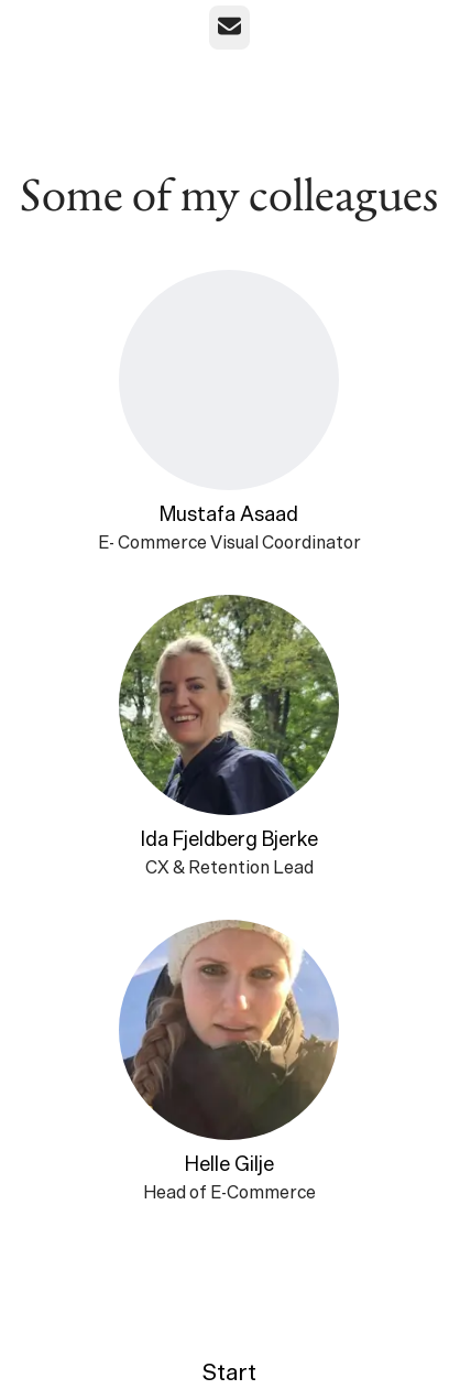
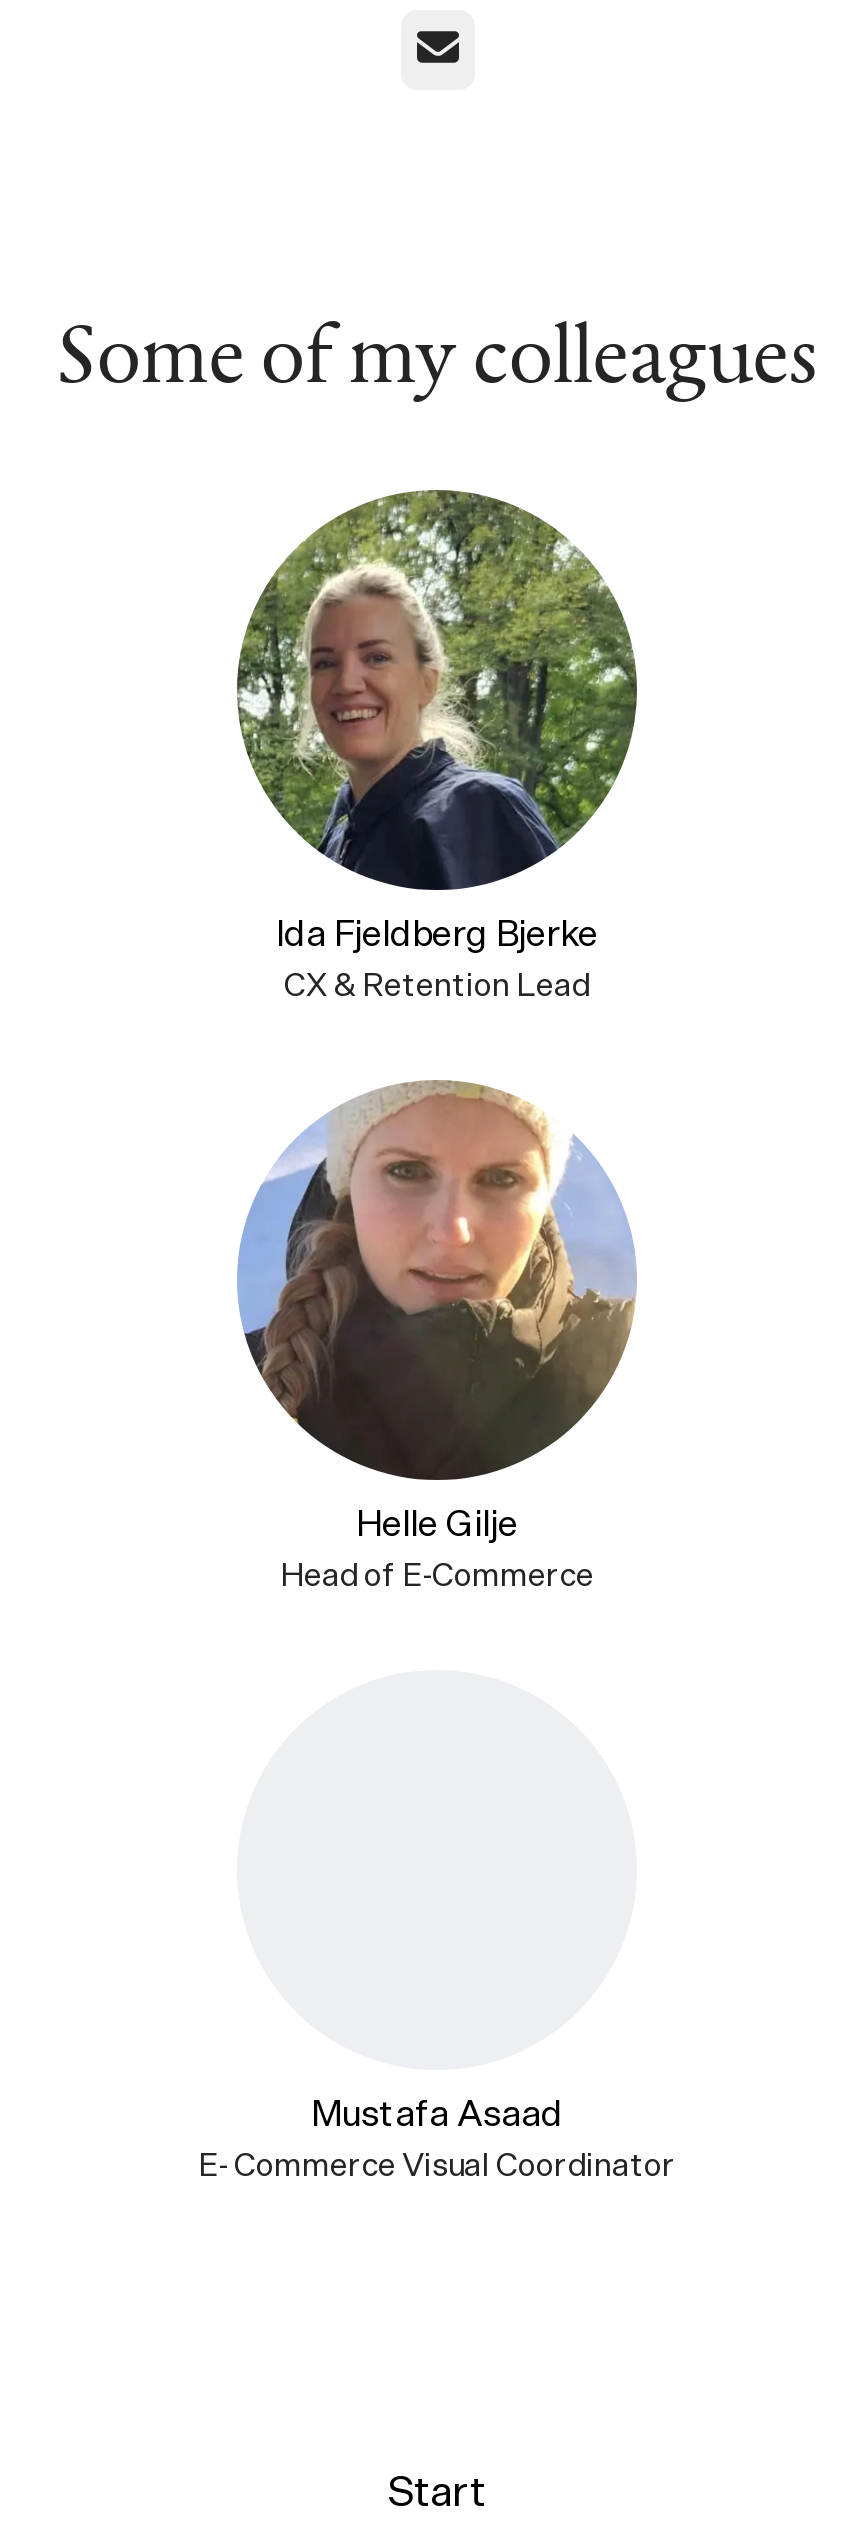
moved [97,502,360,552] -> [198,2092,676,2182]: Mustafa Asaad | E- Commerce Visual Coordinator
moved [117,593,341,1202] -> [233,486,641,1592]: [image] | Ida Fjeldberg Bjerke | CX & Retention Lead | Helle Gilje | Head of E-Commerce

